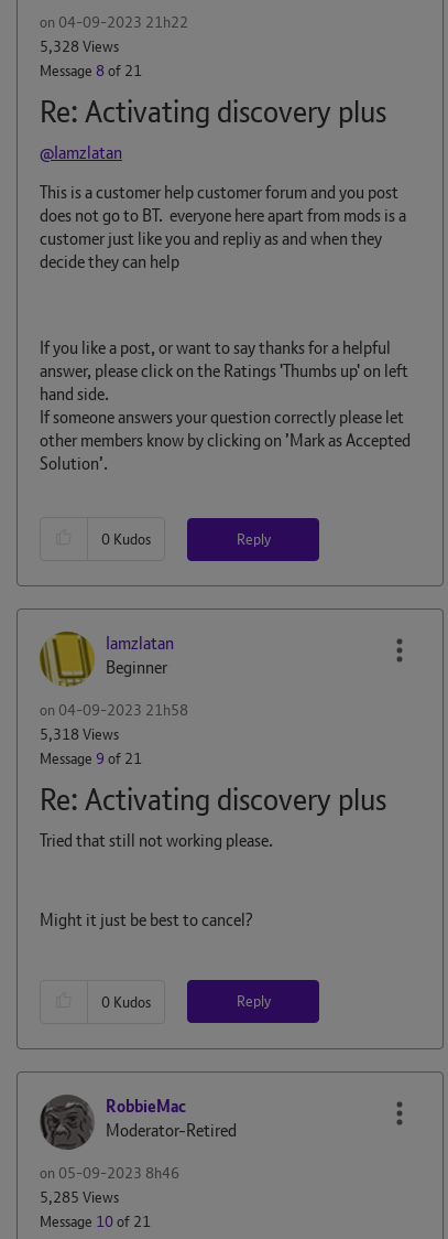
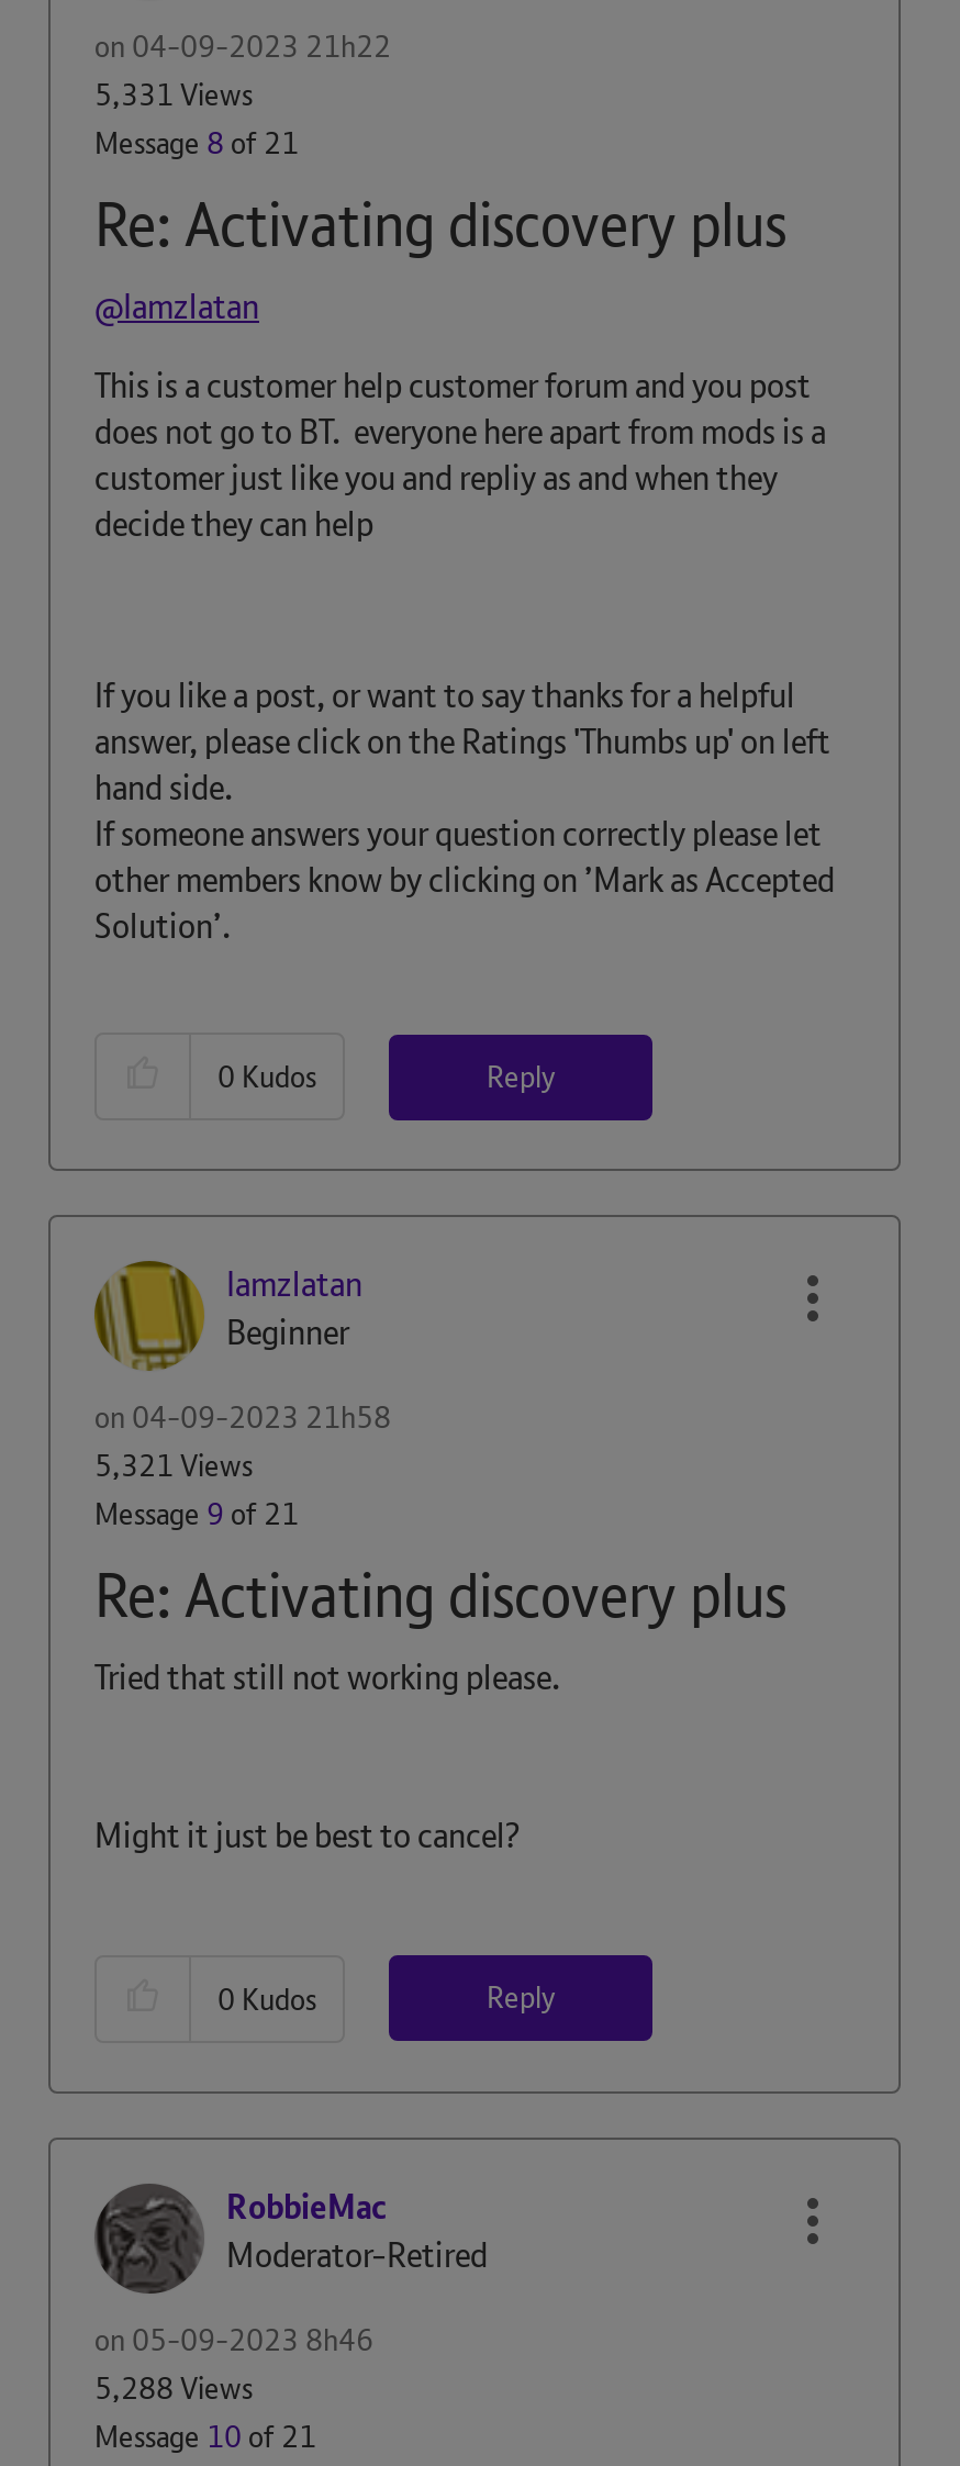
[40,36,119,56] 5,328 Views -> [94,74,253,113] 5,331 Views
[40,724,119,744] 5,318 Views -> [94,1446,253,1485] 5,321 Views
[40,1187,119,1206] 5,285 Views -> [94,2367,253,2407] 5,288 Views

